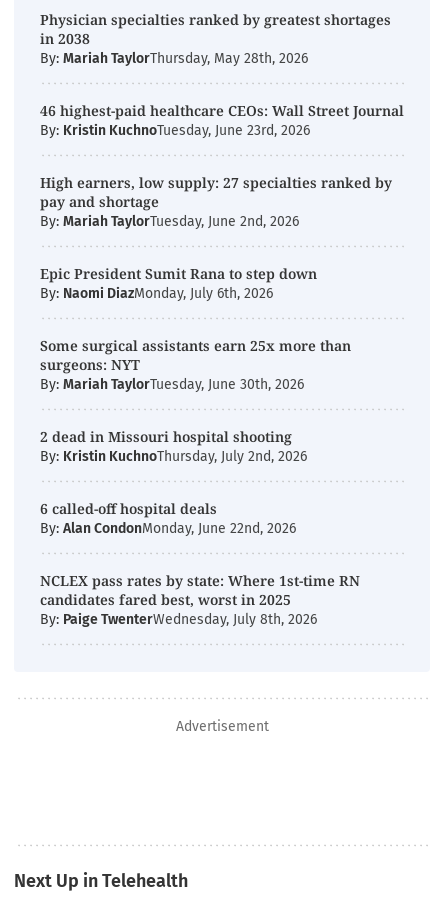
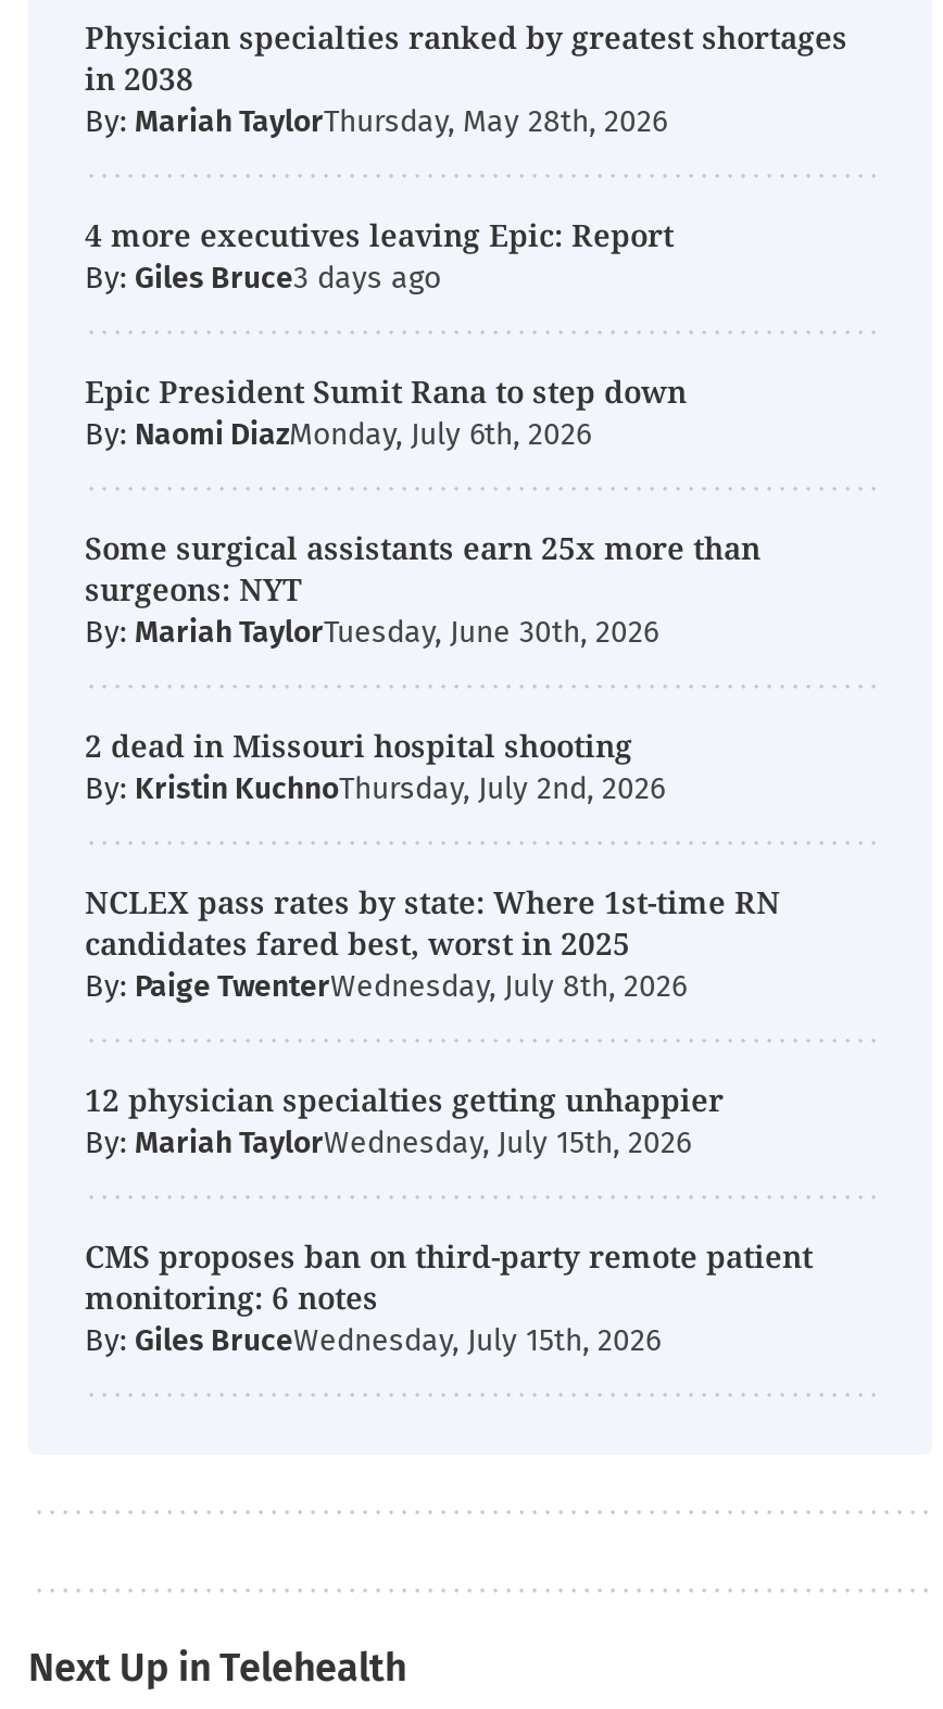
[40,101,404,230] 46 highest-paid healthcare CEOs: Wall Street Journal | By: Kristin KuchnoTuesday, June 23rd, 2026 | High earners, low supply: 27 specialties ranked by | pay and shortage | By: Mariah TaylorTuesday, June 2nd, 2026 -> [85,214,674,297] 4 more executives leaving Epic: Report | By: Giles Bruce
[40,499,296,537] 6 called-off hospital deals | By: Alan CondonMonday, June 22nd, 2026 -> none
moved [40,571,360,628] -> [85,881,780,1005]: NCLEX pass rates by state: Where 1st-time RN | candidates fared best, worst in 2025 | By: Paige TwenterWednesday, July 8th, 2026
[175,718,268,735] Advertisement -> [85,1079,813,1359] 12 physician specialties getting unhappier | By: Mariah TaylorWednesday, July 15th, 2026 | CMS proposes ban on third-party remote patient | monitoring: 6 notes | By: Giles BruceWednesday, July 15th, 2026

